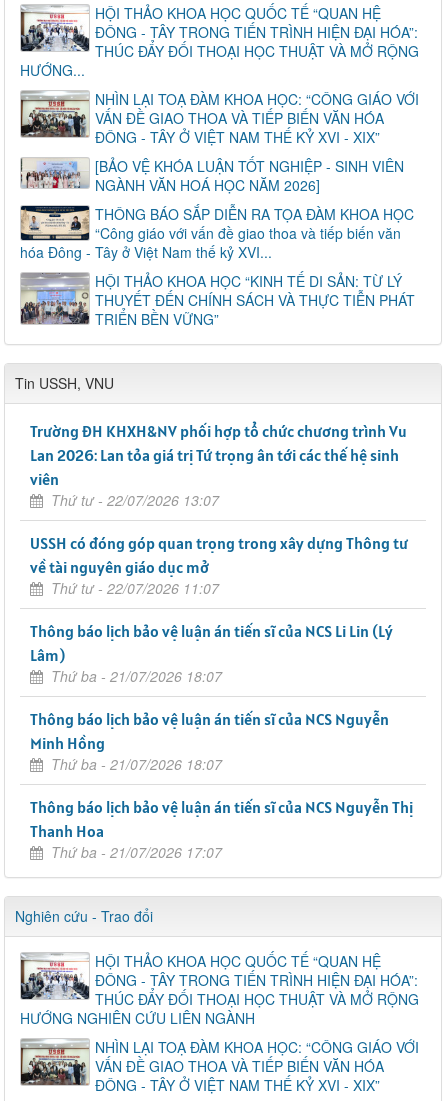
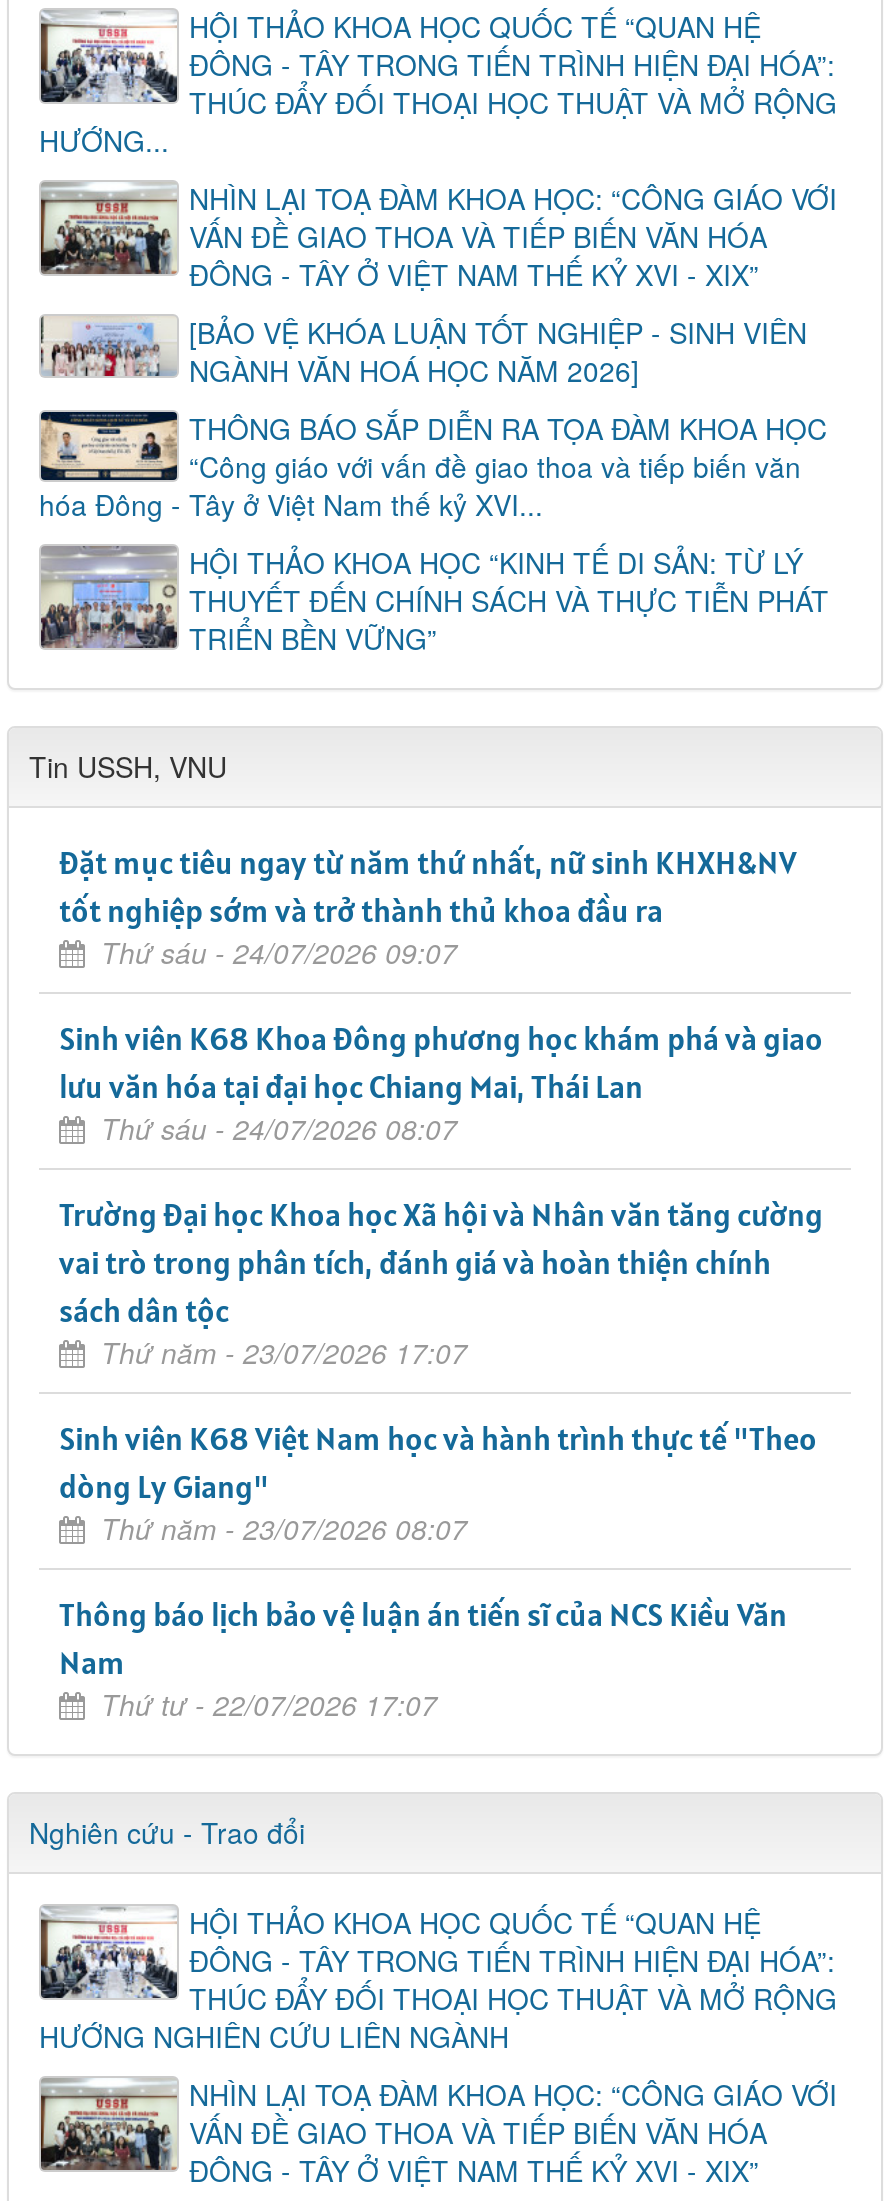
[30,421,407,510] Trường ĐH KHXH&NV phối hợp tổ chức chương trình Vu | Lan 2026: Lan tỏa giá trị Tứ trọng ân tới các thế hệ sinh | viên | Thứ tư - 22/07/2026 13:07 -> [59,842,797,972] Đặt mục tiêu ngay từ năm thứ nhất, nữ sinh KHXH&NV | tốt nghiệp sớm và trở thành thủ khoa đầu ra | Thứ sáu - 24/07/2026 09:07
[30,533,408,598] USSH có đóng góp quan trọng trong xây dựng Thông tư | về tài nguyên giáo dục mở | Thứ tư - 22/07/2026 11:07 -> [59,1018,823,1148] Sinh viên K68 Khoa Đông phương học khám phá và giao | lưu văn hóa tại đại học Chiang Mai, Thái Lan | Thứ sáu - 24/07/2026 08:07
[30,621,393,686] Thông báo lịch bảo vệ luận án tiến sĩ của NCS Li Lin (Lý | Lâm) | Thứ ba - 21/07/2026 18:07 -> [59,1194,823,1372] Trường Đại học Khoa học Xã hội và Nhân văn tăng cường | vai trò trong phân tích, đánh giá và hoàn thiện chính | sách dân tộc | Thứ năm - 23/07/2026 17:07
[30,709,389,774] Thông báo lịch bảo vệ luận án tiến sĩ của NCS Nguyễn | Minh Hồng | Thứ ba - 21/07/2026 18:07 -> [59,1418,817,1548] Sinh viên K68 Việt Nam học và hành trình thực tế "Theo | dòng Ly Giang" | Thứ năm - 23/07/2026 08:07
[30,797,413,862] Thông báo lịch bảo vệ luận án tiến sĩ của NCS Nguyễn Thị | Thanh Hoa | Thứ ba - 21/07/2026 17:07 -> [59,1594,787,1724] Thông báo lịch bảo vệ luận án tiến sĩ của NCS Kiều Văn | Nam | Thứ tư - 22/07/2026 17:07

